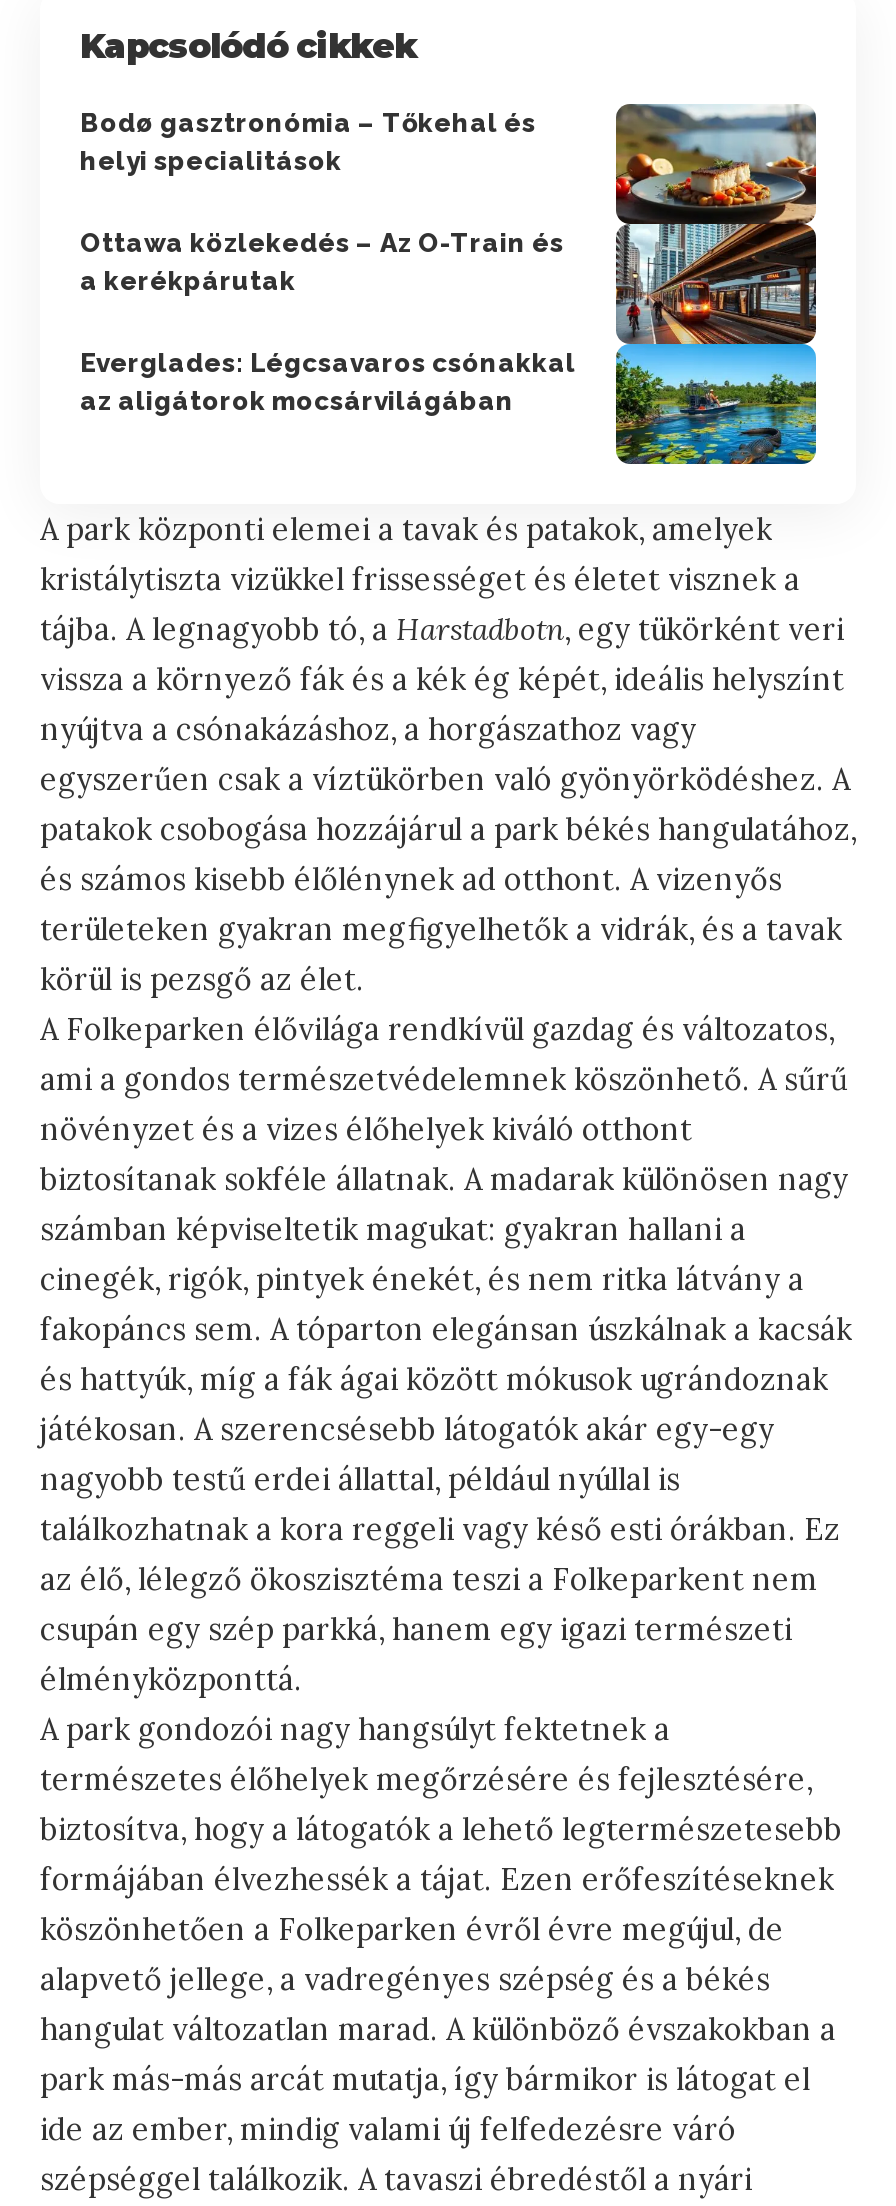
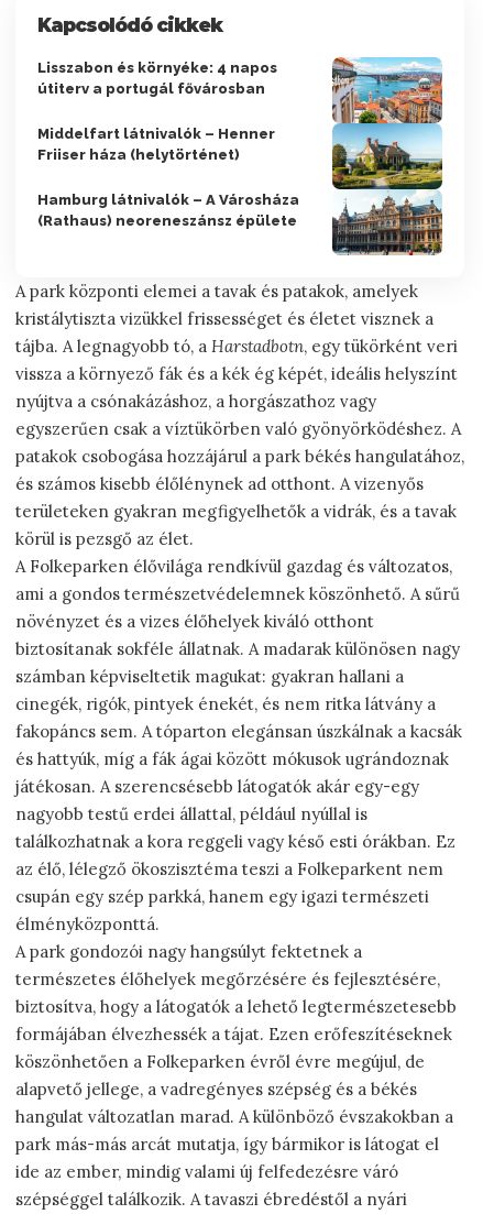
[80,108,536,176] Bodø gasztronómia – Tőkehal és | helyi specialitások -> [37,59,277,97] Lisszabon és környéke: 4 napos | útiterv a portugál fővárosban
[80,102,818,466] [image] | Everglades: Légcsavaros csónakkal | az aligátorok mocsárvilágában -> [37,56,443,256] [image] | Hamburg látnivalók – A Városháza | (Rathaus) neoreneszánsz épülete
[80,228,564,296] Ottawa közlekedés – Az O-Train és | a kerékpárutak -> [37,125,275,163] Middelfart látnivalók – Henner | Friiser háza (helytörténet)

